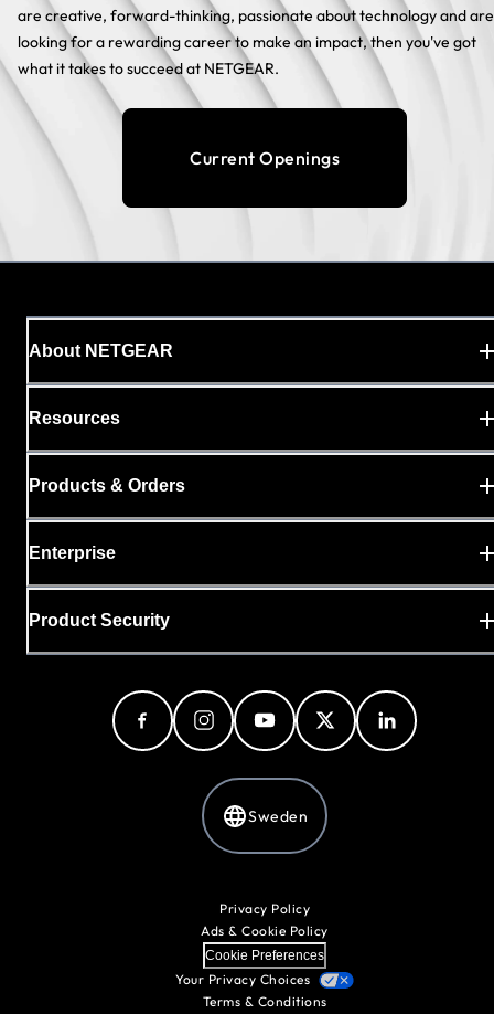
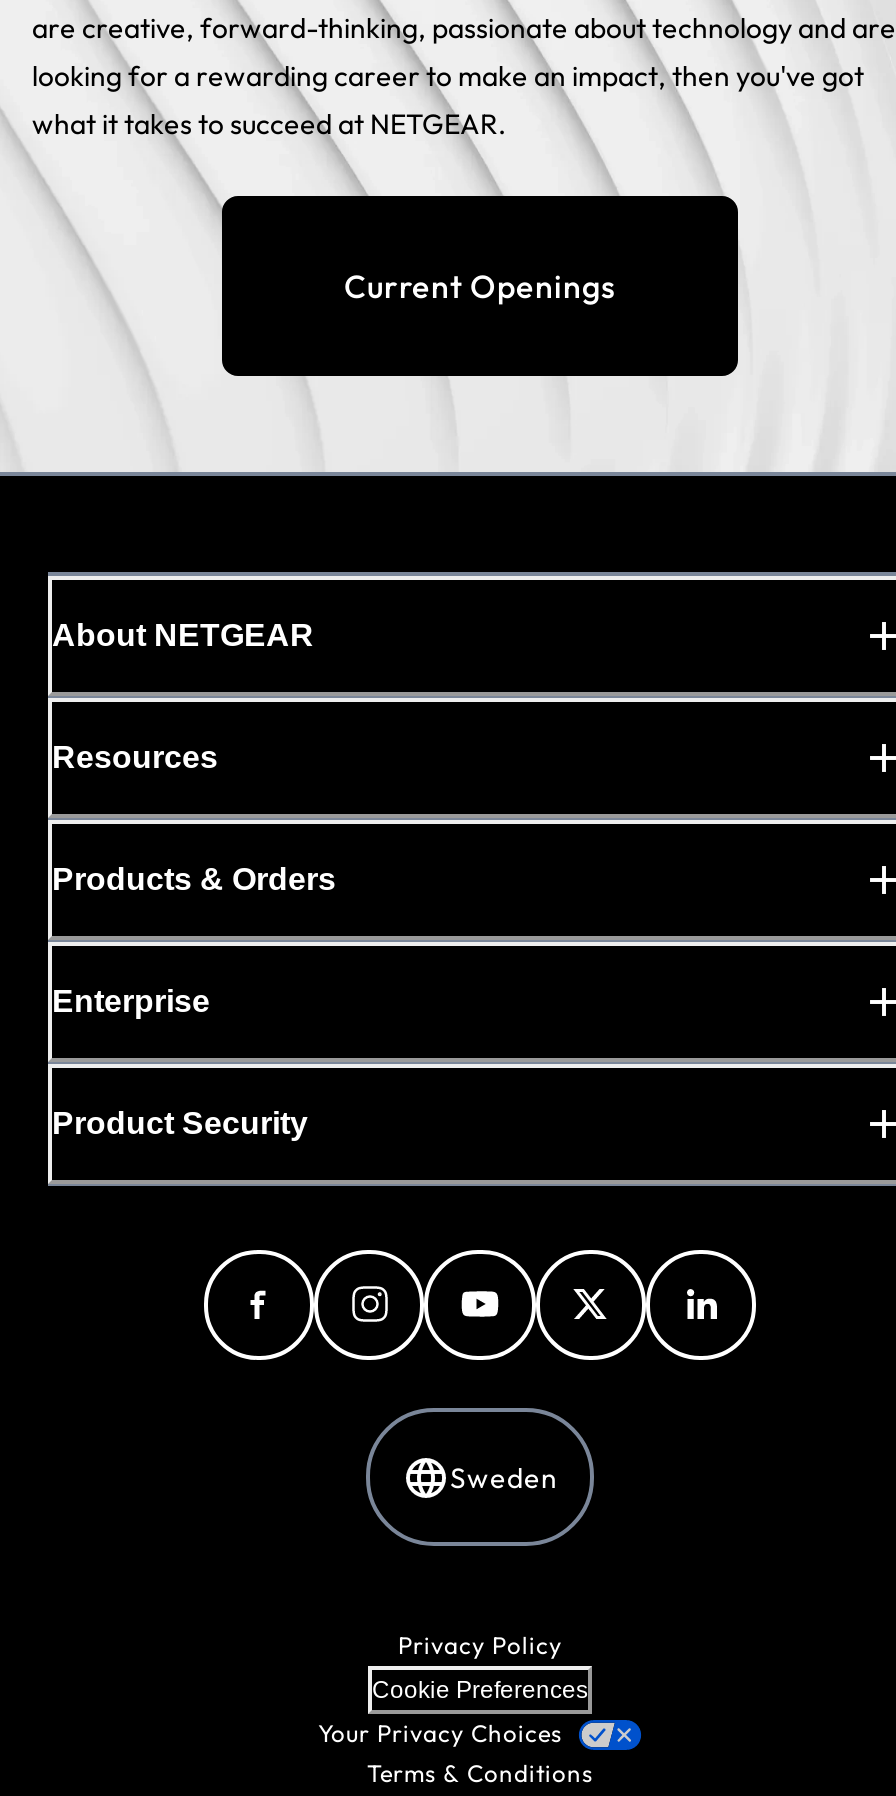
[201,923,328,939] Ads & Cookie Policy -> none

